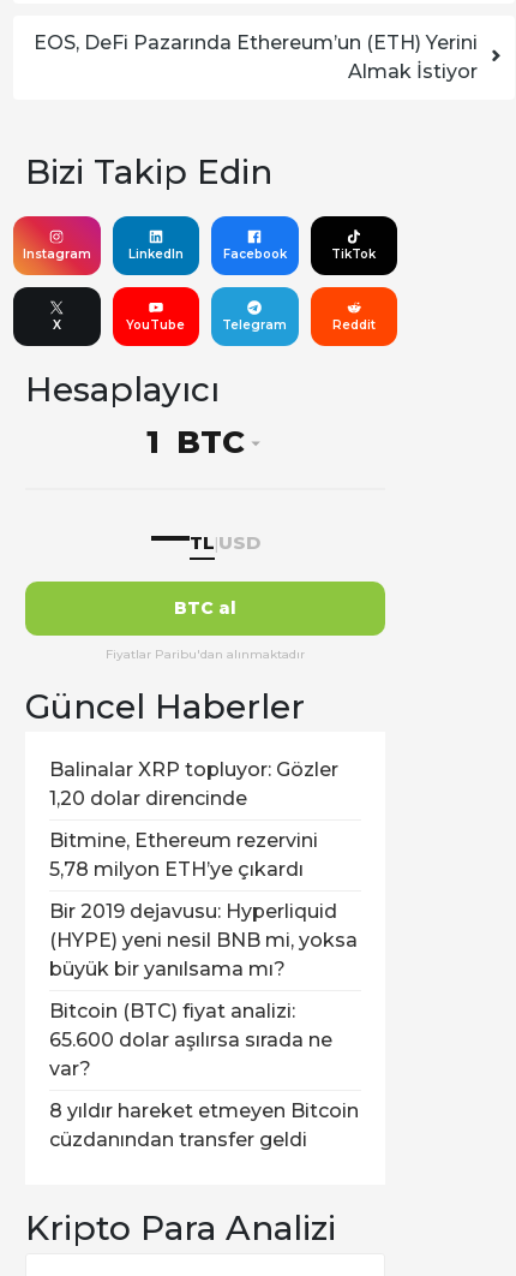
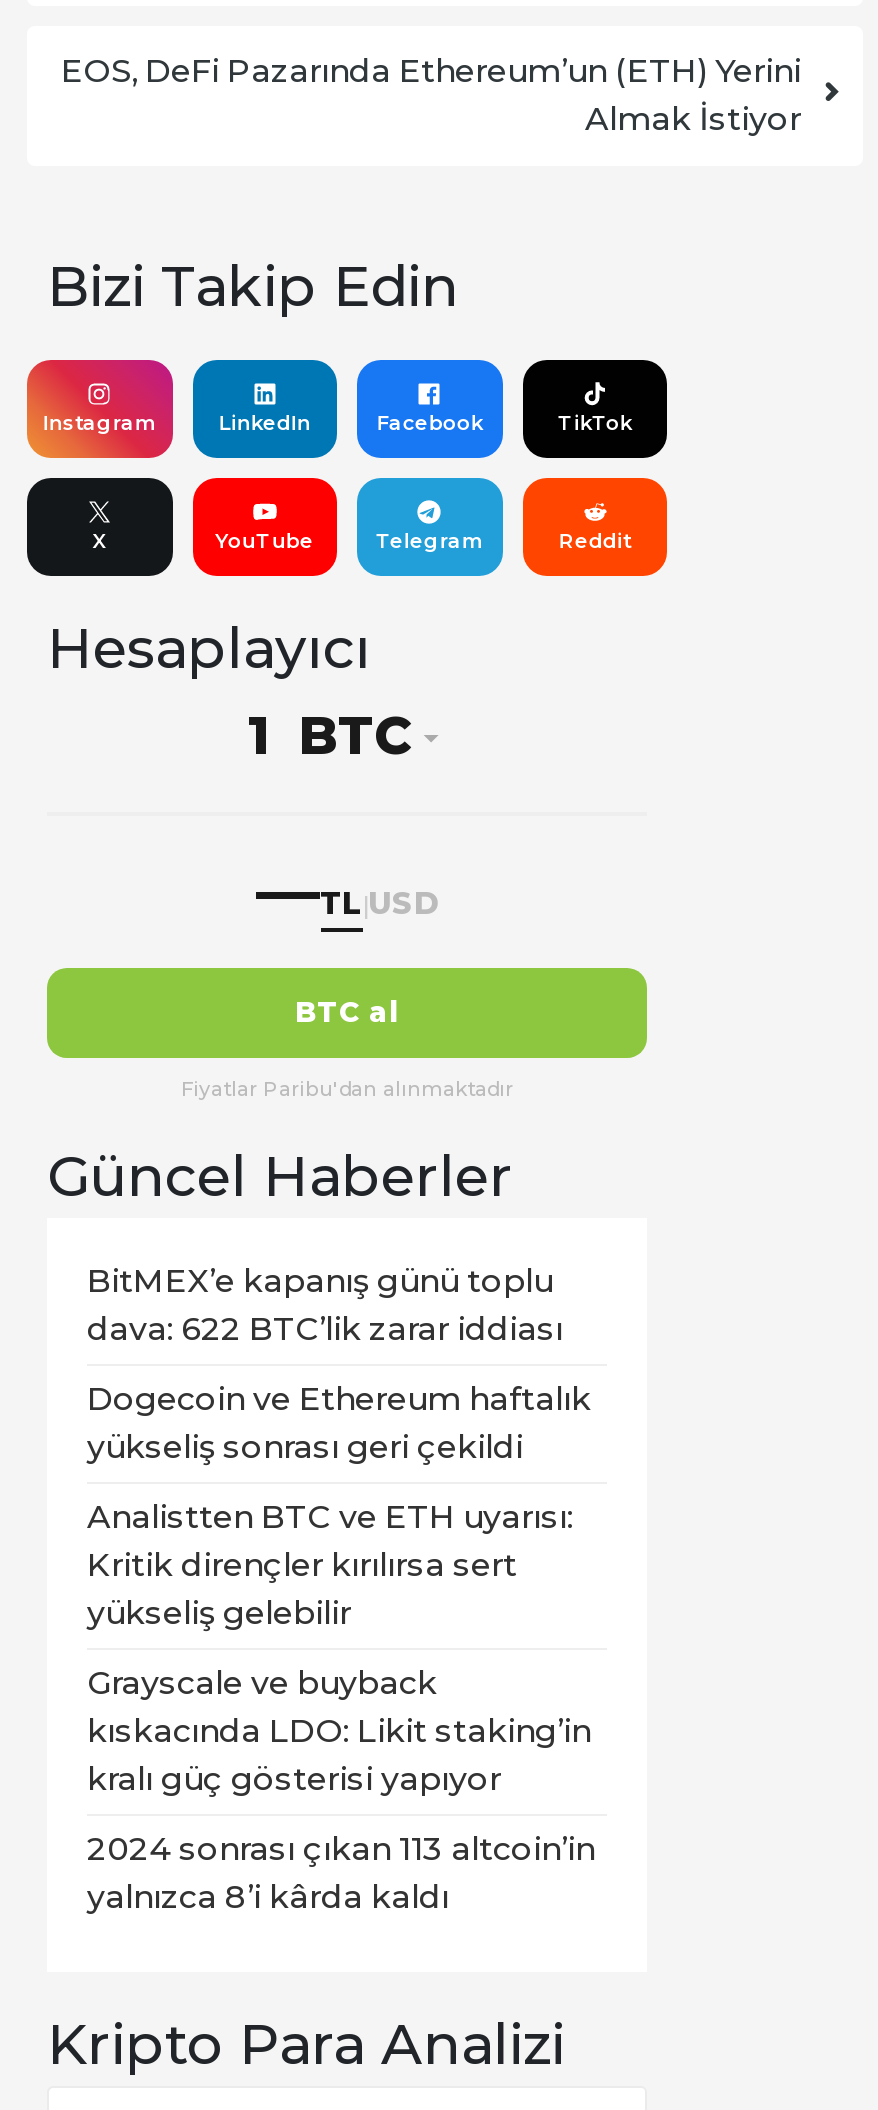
[49,758,338,810] Balinalar XRP topluyor: Gözler | 1,20 dolar direncinde -> [87,1262,563,1348] BitMEX’e kapanış günü toplu | dava: 622 BTC’lik zarar iddiası
[49,829,318,881] Bitmine, Ethereum rezervini | 5,78 milyon ETH’ye çıkardı -> [87,1380,591,1466] Dogecoin ve Ethereum haftalık | yükseliş sonrası geri çekildi
[49,900,358,980] Bir 2019 dejavusu: Hyperliquid | (HYPE) yeni nesil BNB mi, yoksa | büyük bir yanılsama mı? -> [87,1498,573,1632] Analistten BTC ve ETH uyarısı: | Kritik dirençler kırılırsa sert | yükseliş gelebilir
[49,1000,332,1080] Bitcoin (BTC) fiyat analizi: | 65.600 dolar aşılırsa sırada ne | var? -> [87,1664,591,1798] Grayscale ve buyback | kıskacında LDO: Likit staking’in | kralı güç gösterisi yapıyor
[49,1099,359,1151] 8 yıldır hareket etmeyen Bitcoin | cüzdanından transfer geldi -> [87,1830,595,1916] 2024 sonrası çıkan 113 altcoin’in | yalnızca 8’i kârda kaldı

